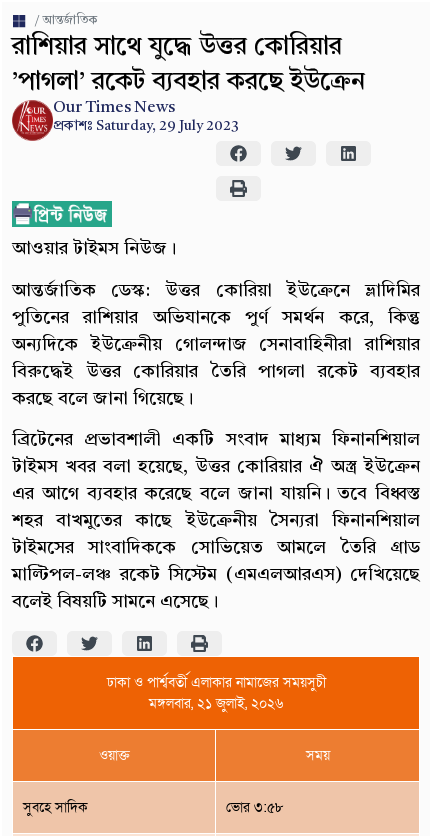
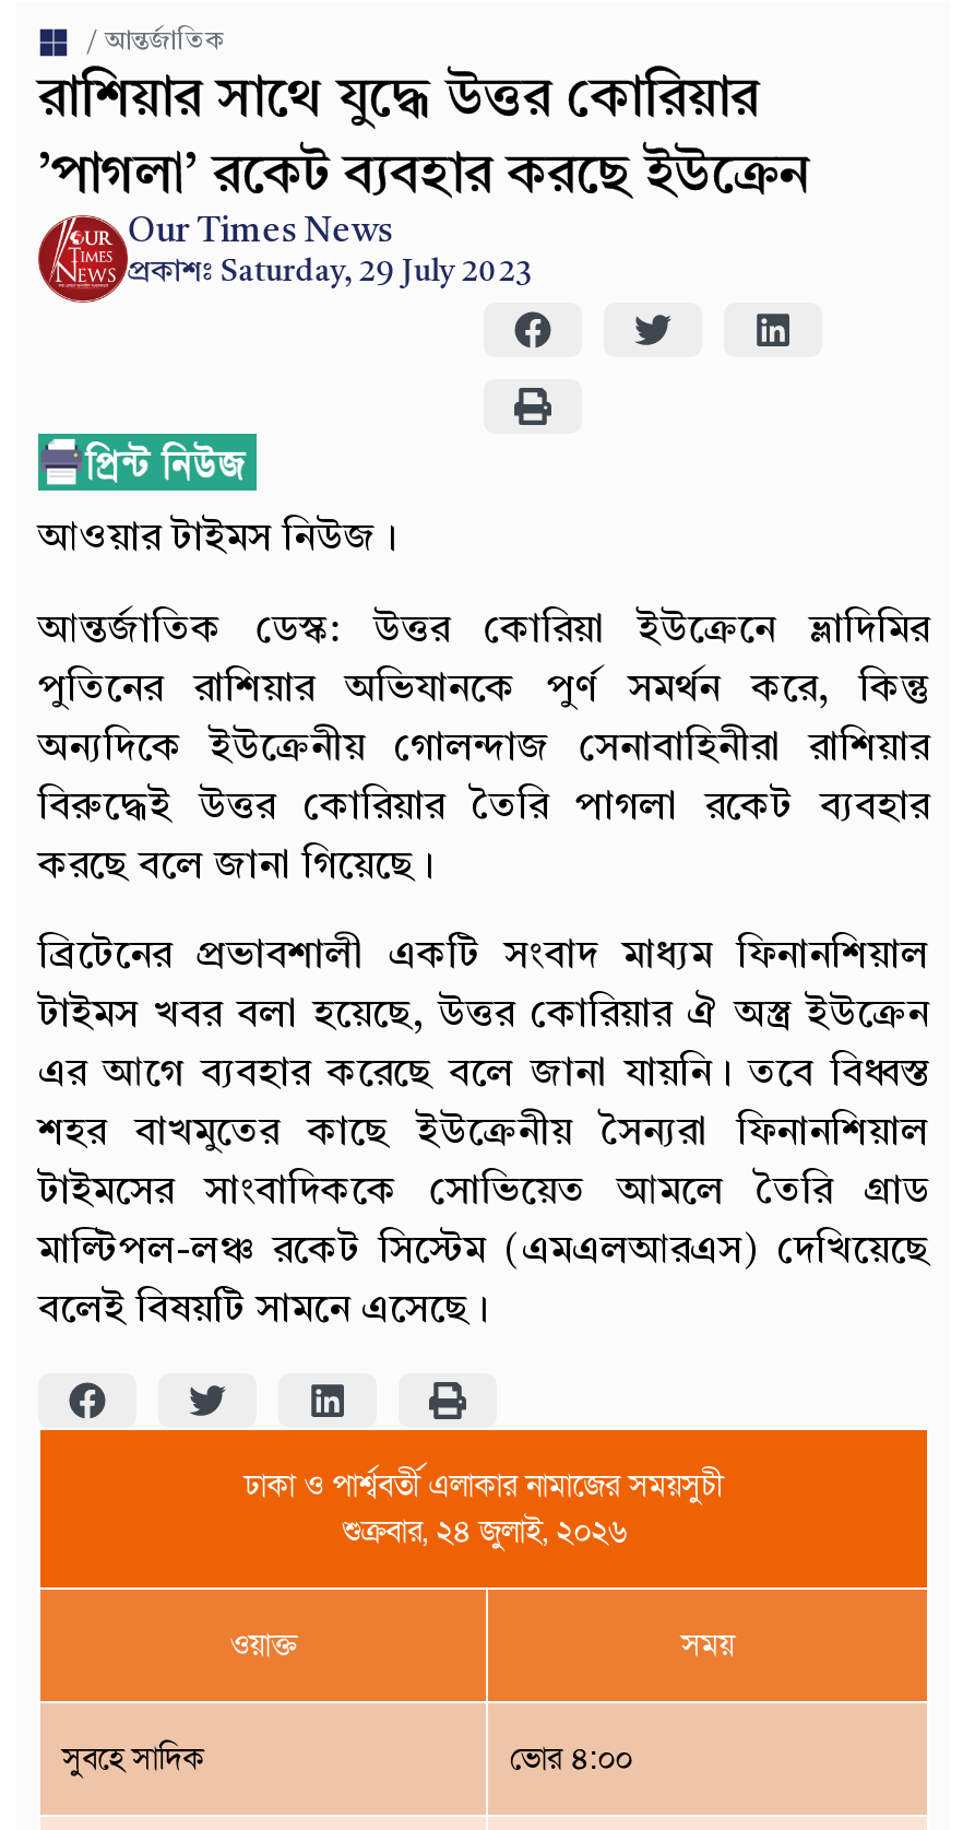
[149,693,283,712] মঙ্গলবার, ২১ জুলাই, ২০২৬ -> [342,1510,626,1551] শুক্রবার, ২৪ জুলাই, ২০২৬
[226,797,284,816] ভোর ৩:৫৮ -> [510,1737,632,1779] ভোর ৪:০০

